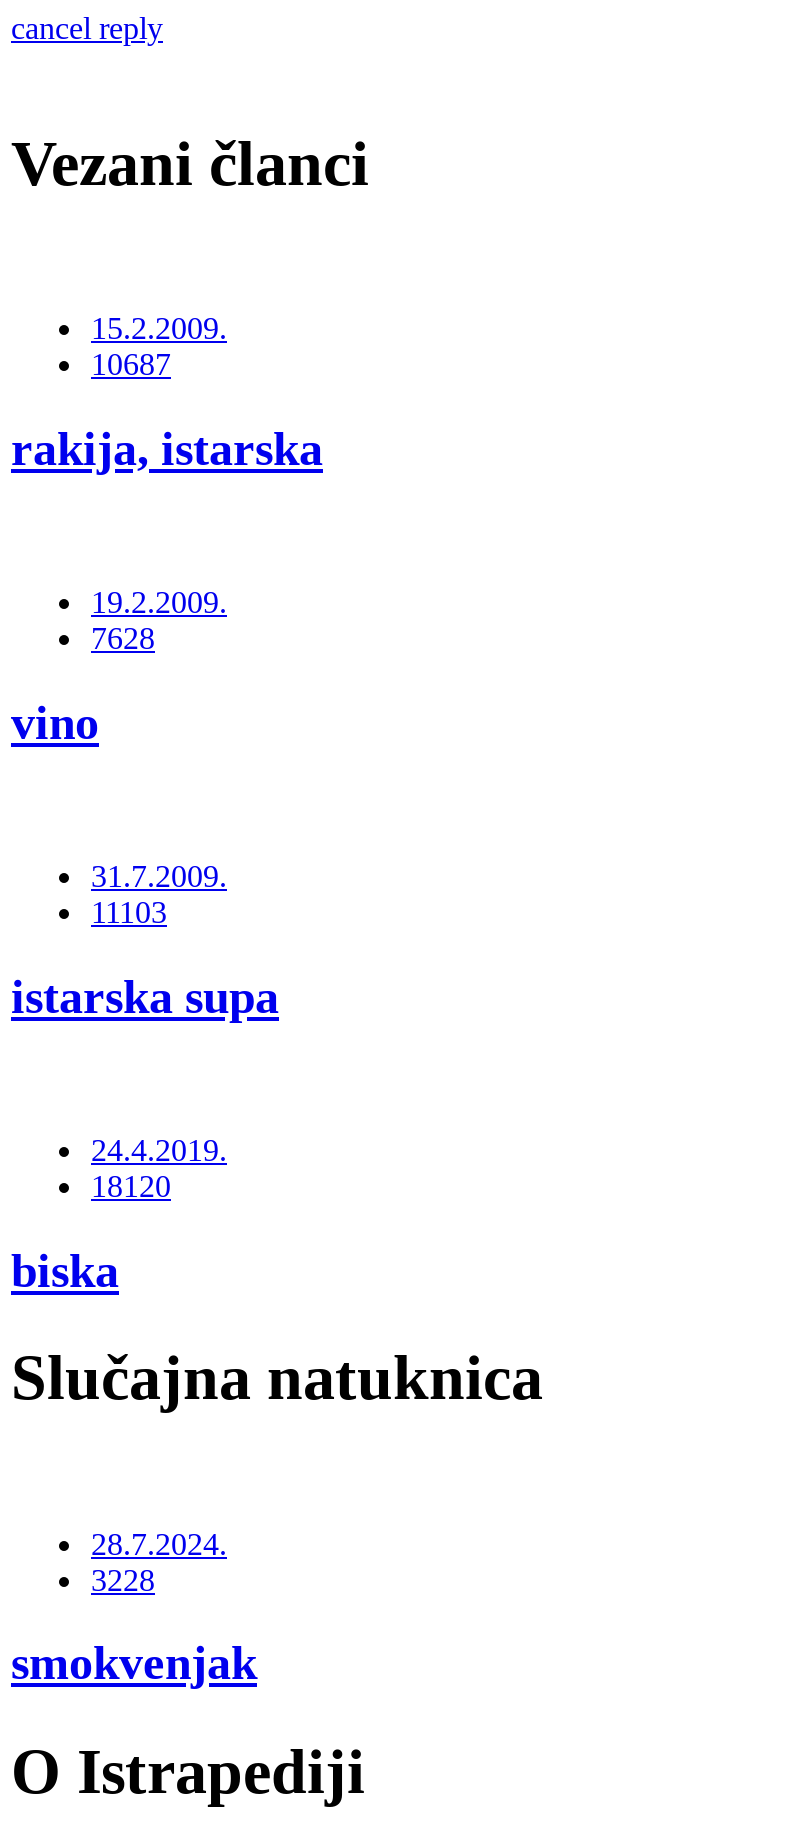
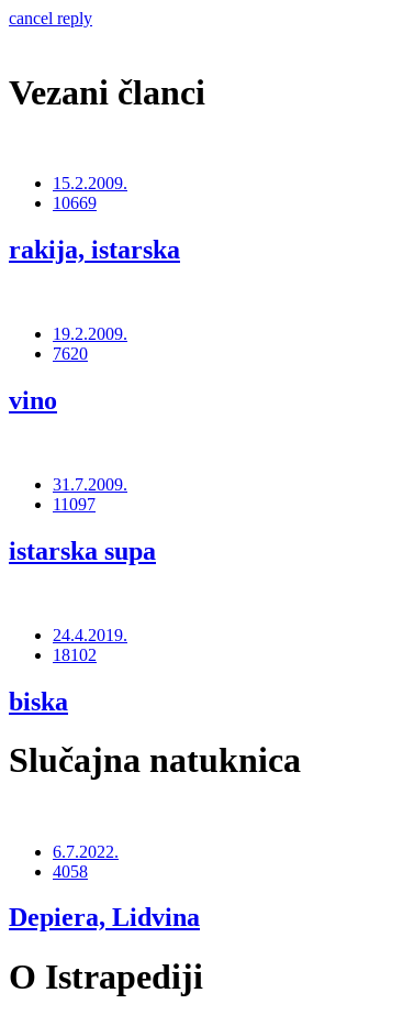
[91,348,171,382] 10687 -> [53,194,97,213] 10669
[91,621,155,655] 7628 -> [53,344,88,363] 7620
[91,895,167,929] 11103 -> [53,495,96,513] 11097
[91,1169,171,1203] 18120 -> [53,645,97,664] 18102
[91,1526,227,1596] 28.7.2024. | 3228 -> [53,842,119,880] 6.7.2022. | 4058
[11,1638,257,1690] smokvenjak -> [9,903,200,932] Depiera, Lidvina

